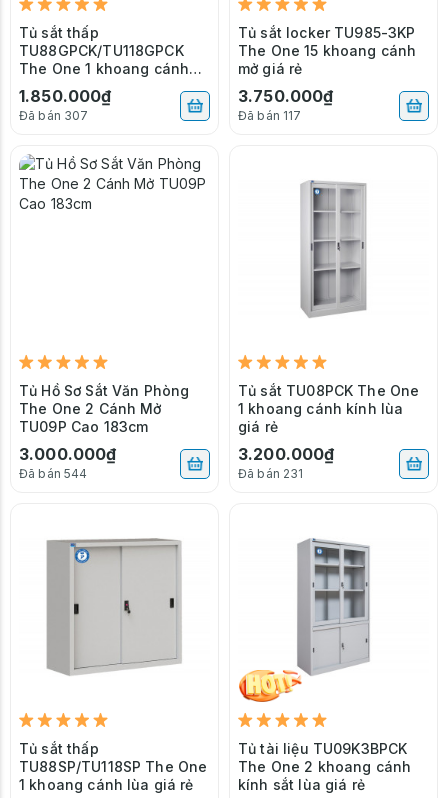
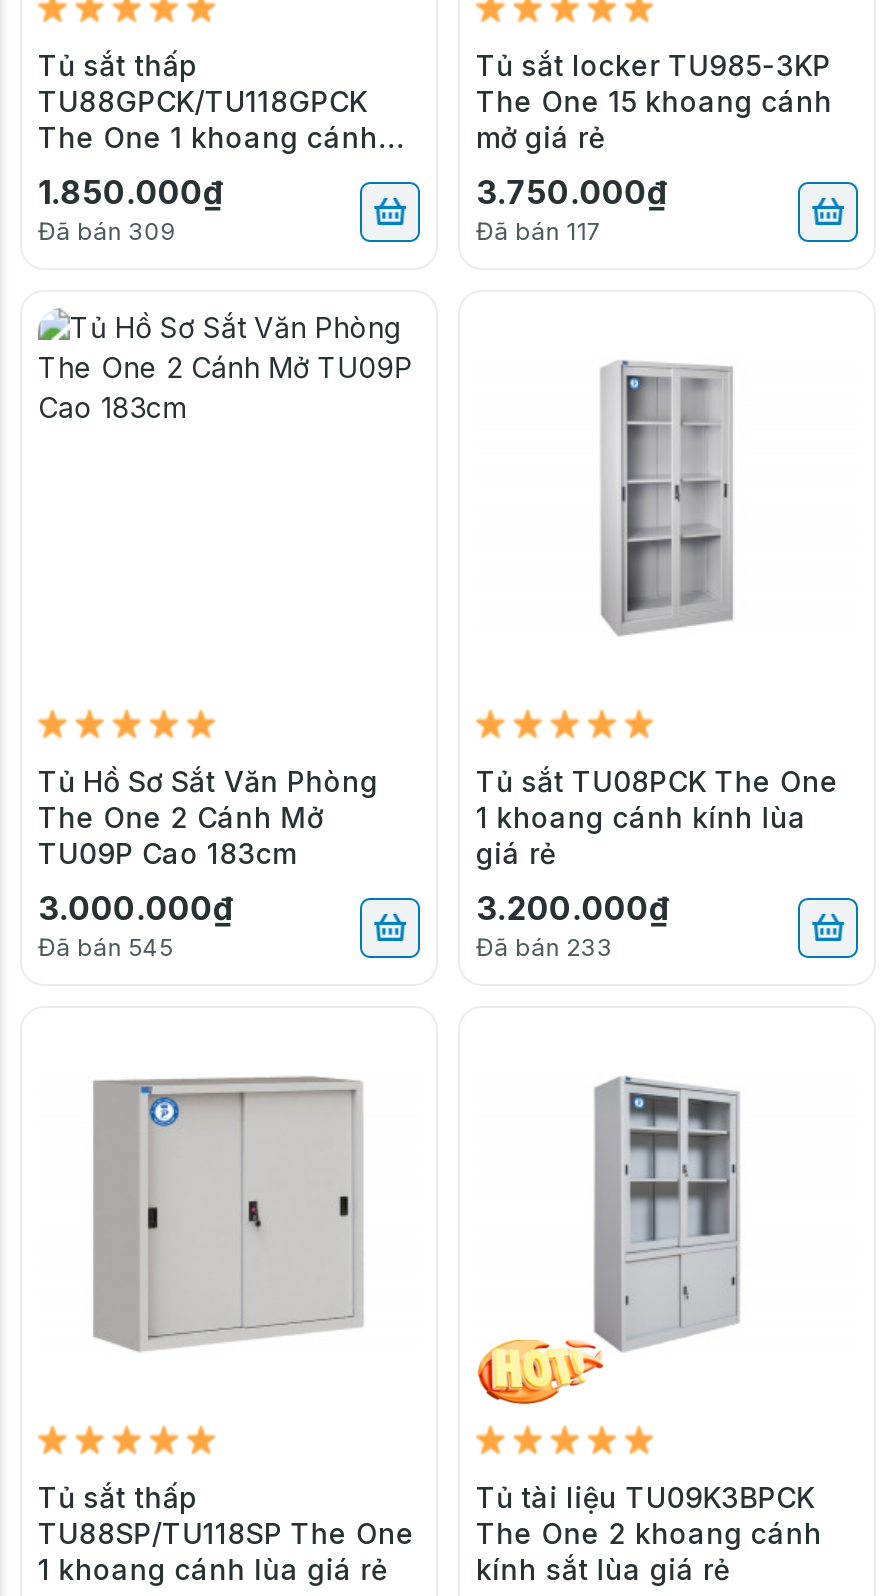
[19,108,88,123] Đã bán 307 -> [38,216,177,246] Đã bán 309
[19,466,87,481] Đã bán 544 -> [38,932,173,962] Đã bán 545
[238,466,303,481] Đã bán 231 -> [476,932,613,962] Đã bán 233

